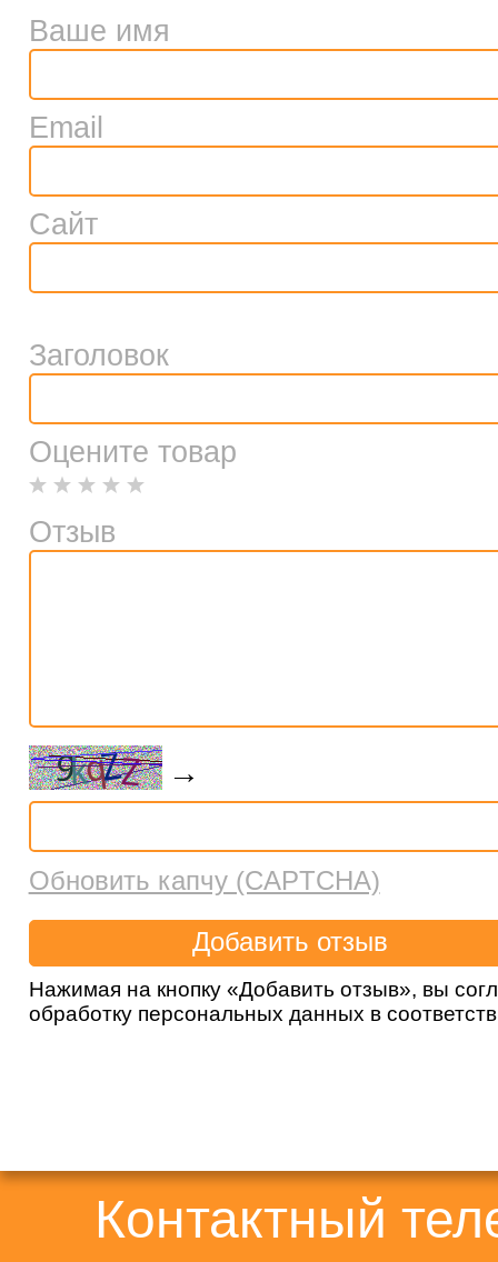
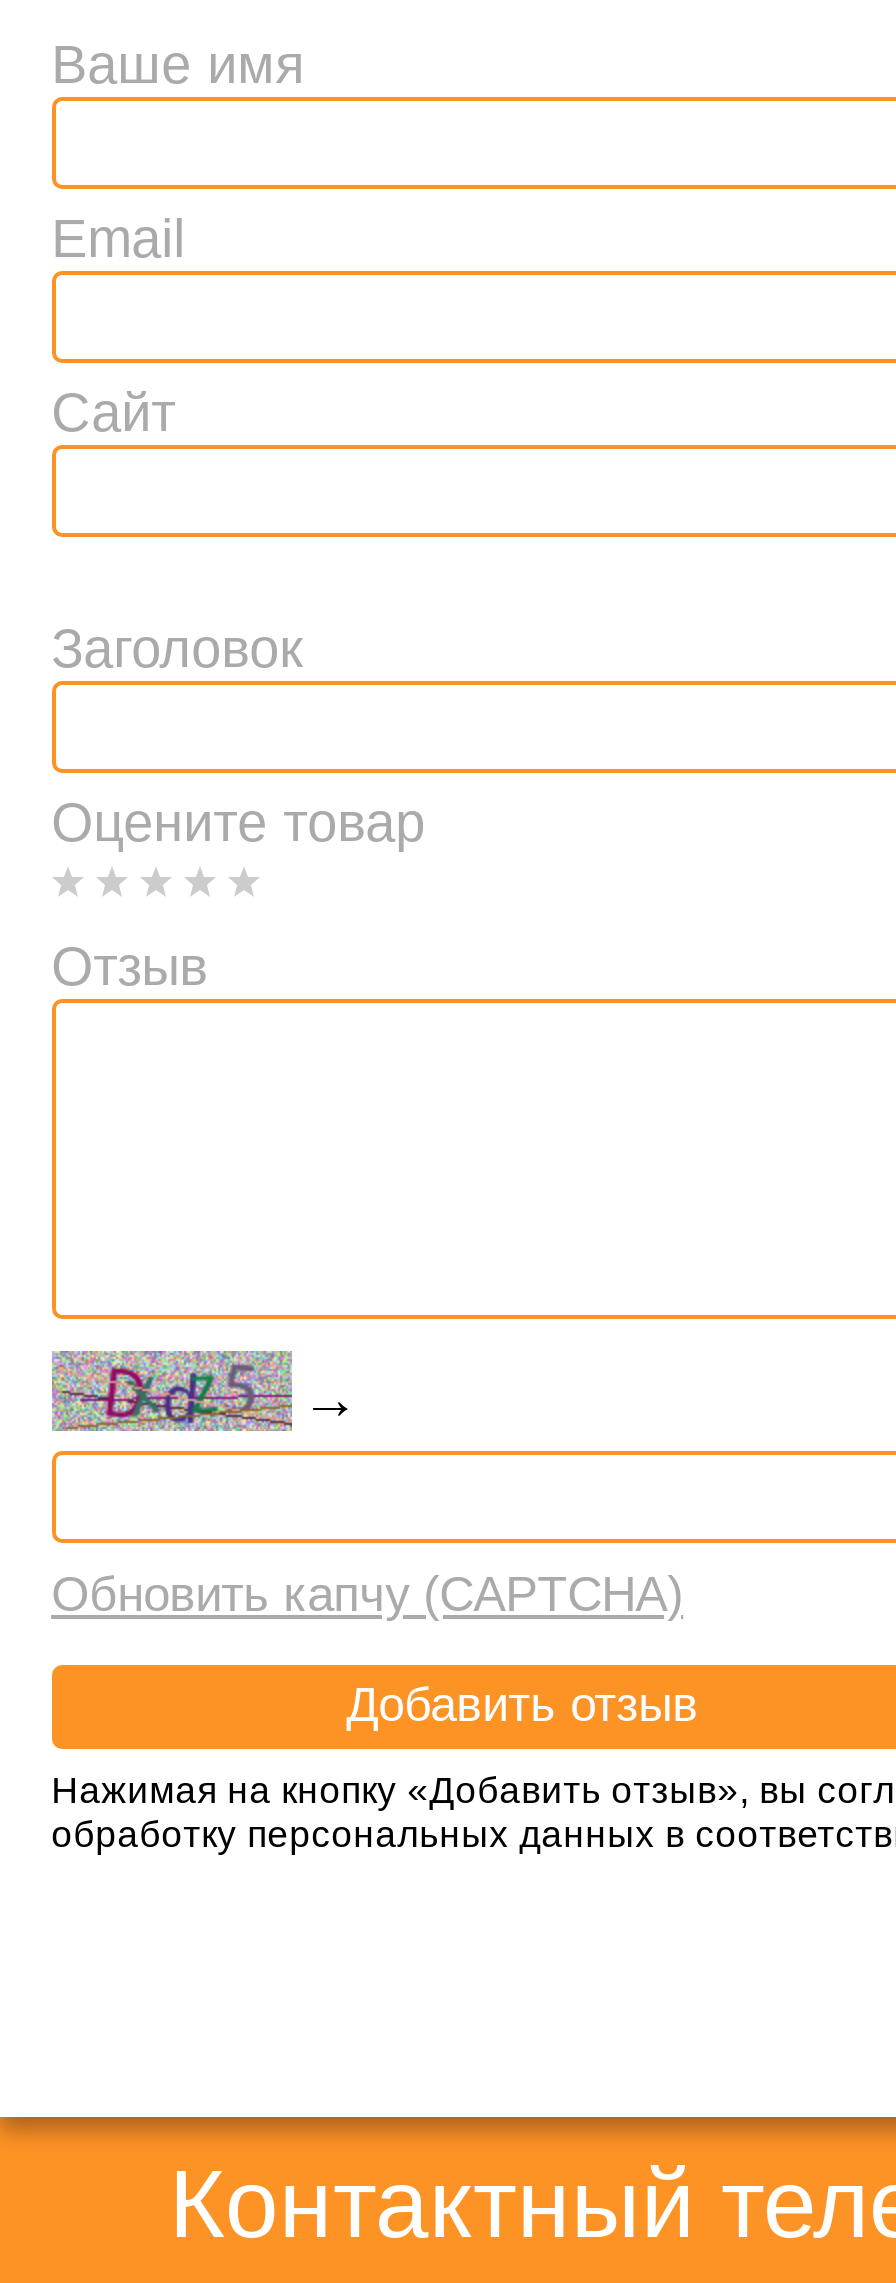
[29,745,162,790] [image] -> [52,1351,292,1431] [image]

